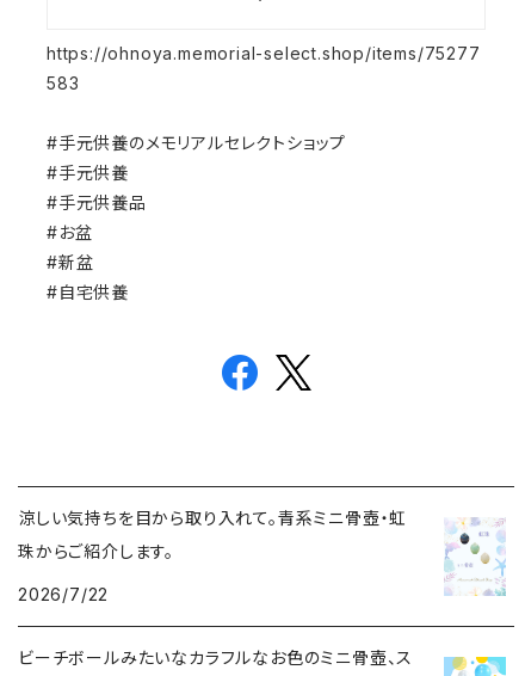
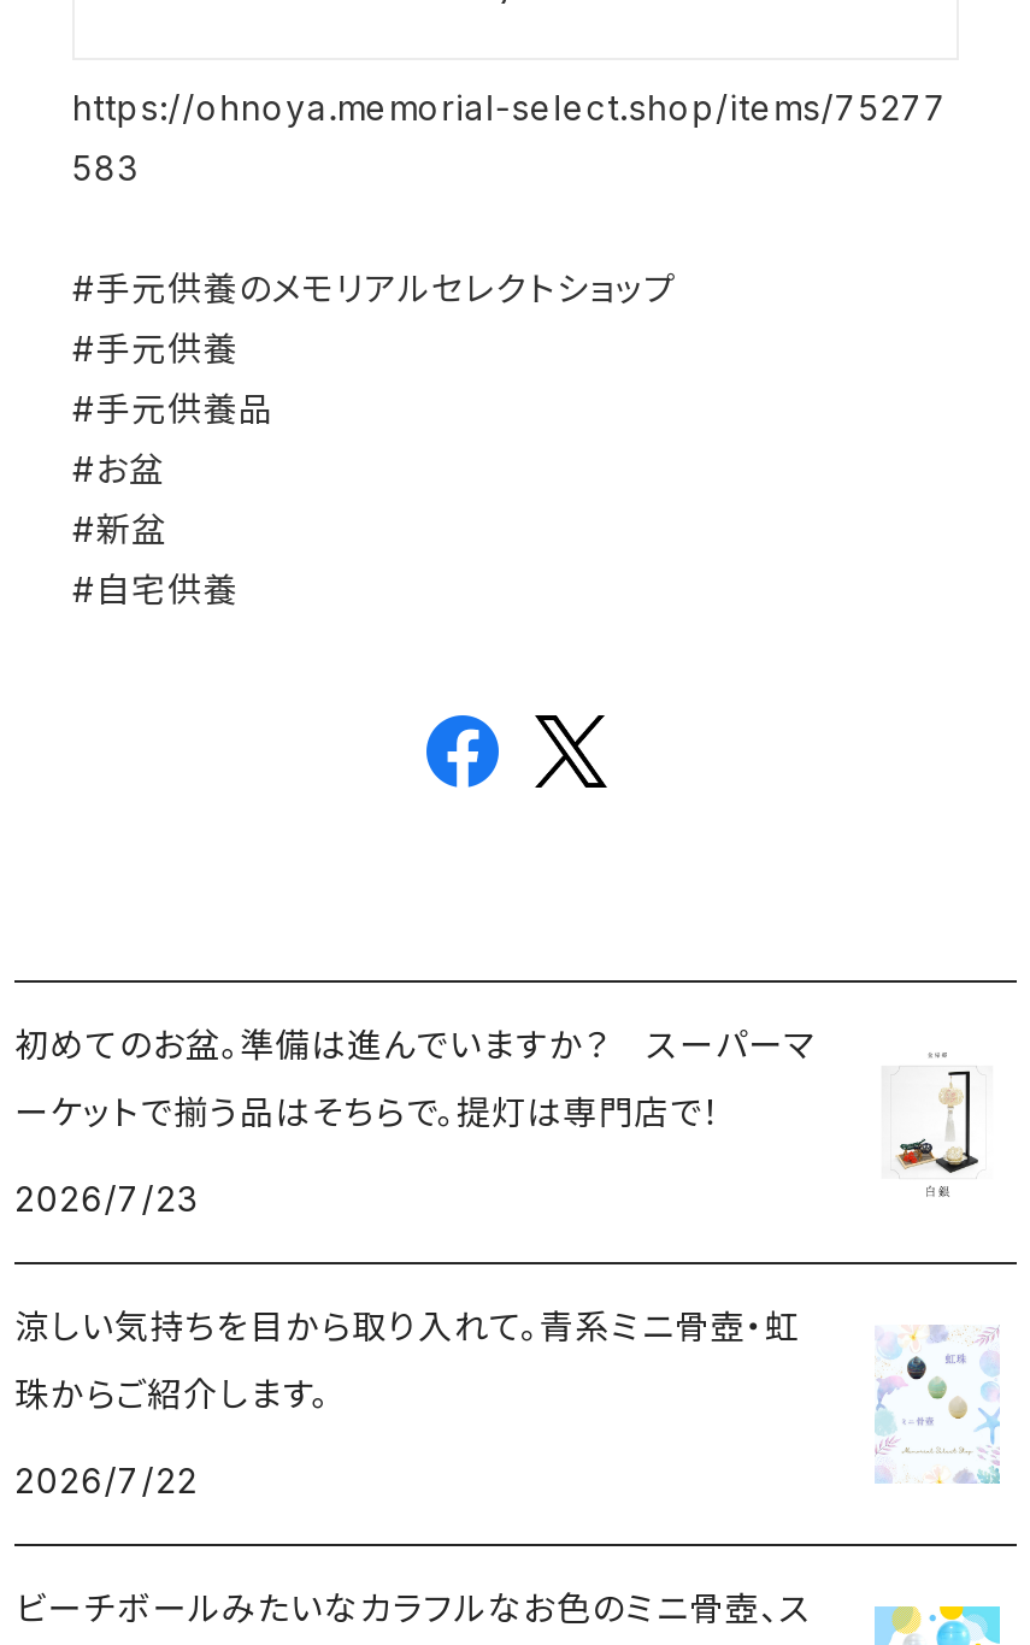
none -> [14,1024,981,1219] [image] | 初めてのお盆。準備は進んでいますか？ スーパーマ | ーケットで揃う品はそちらで。提灯は専門店で！ | 2026/7/23

